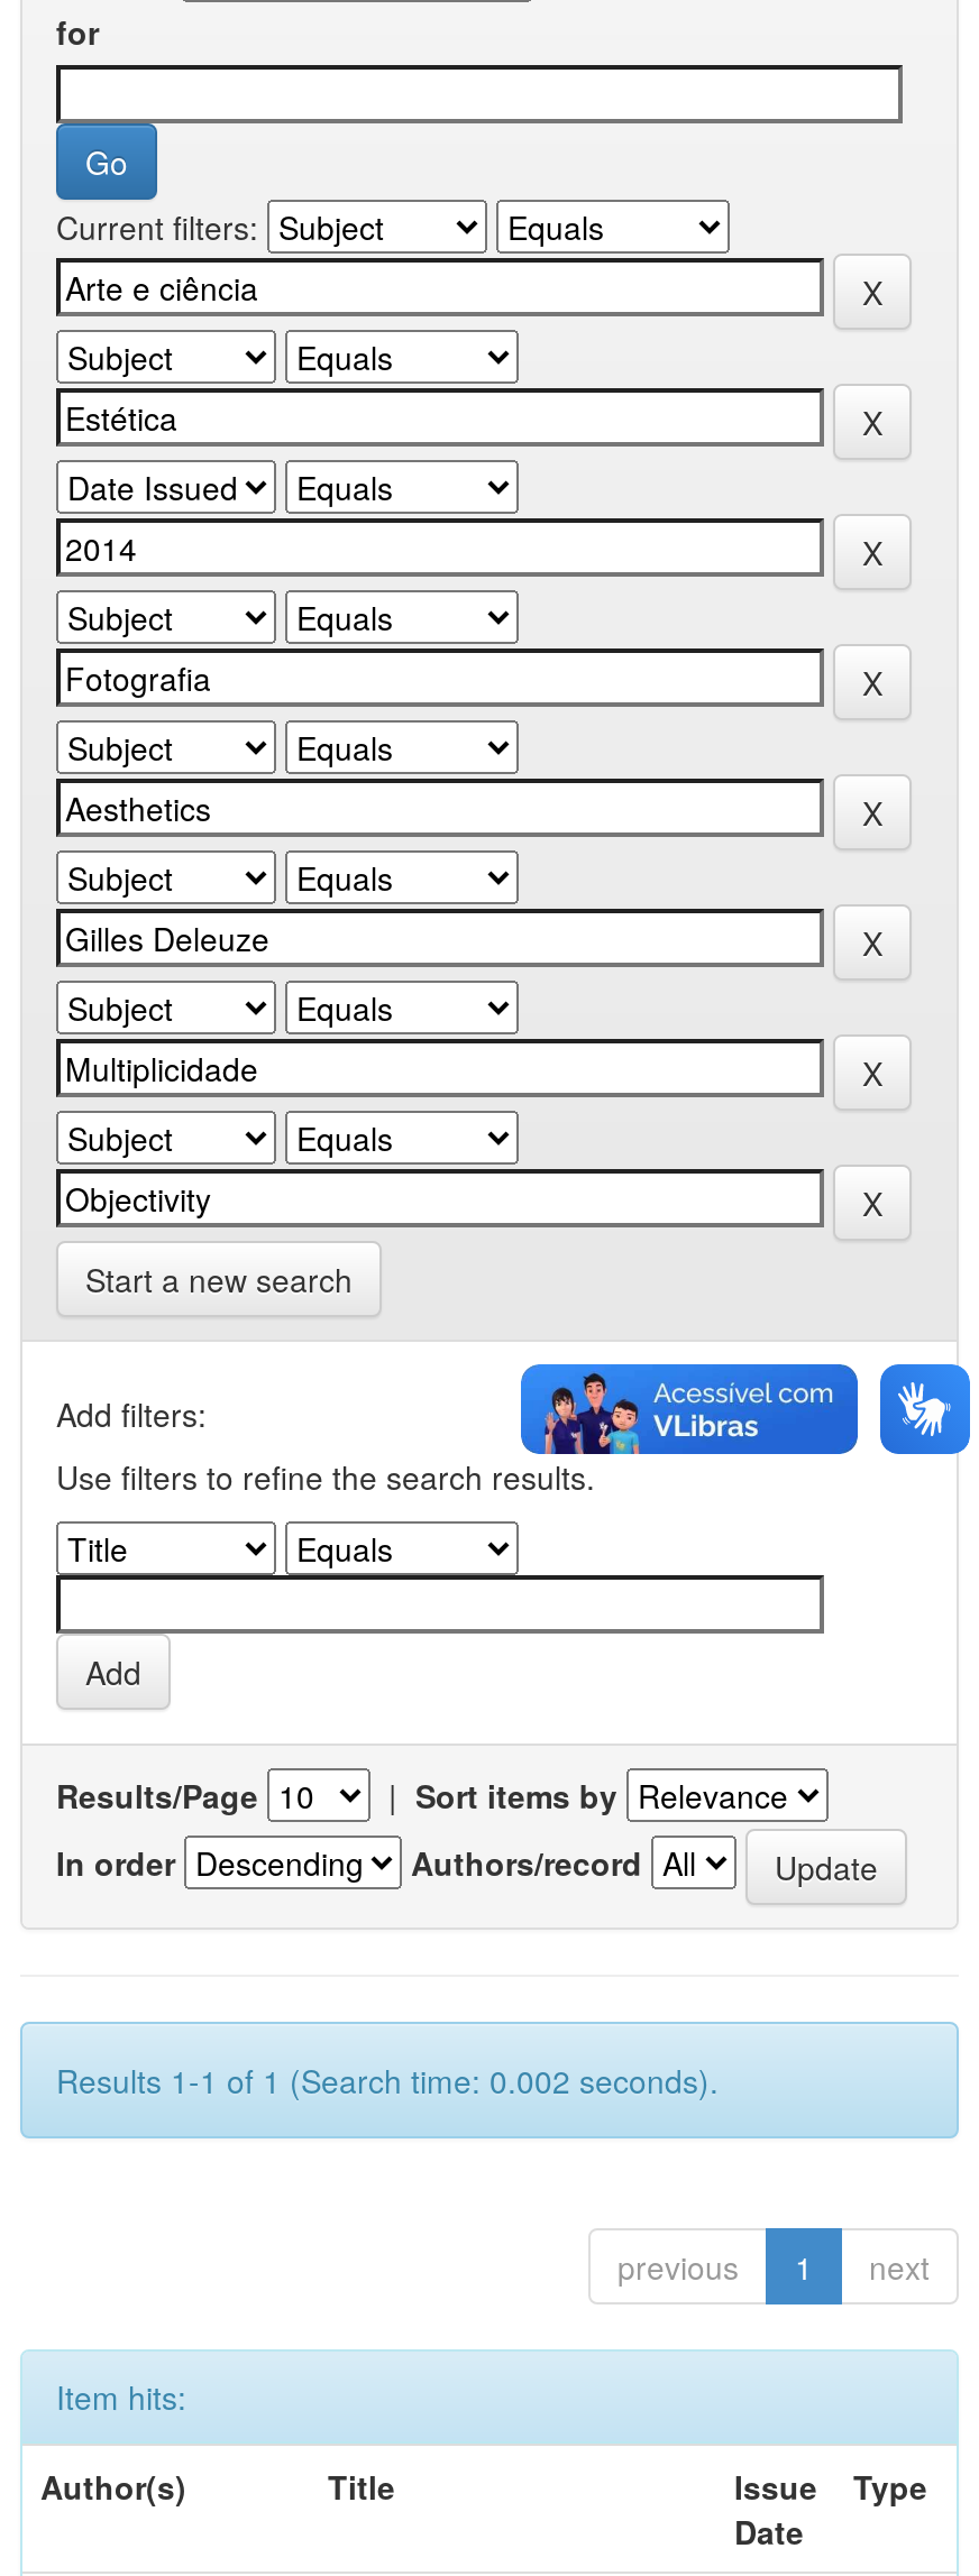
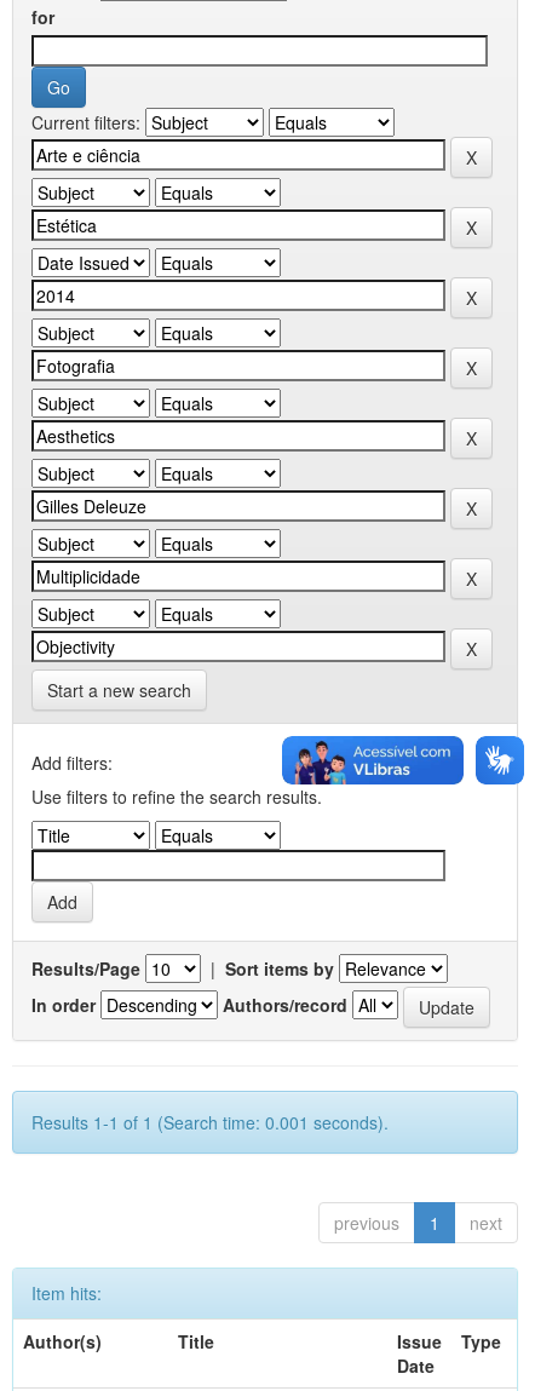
[56,2058,719,2103] Results 1-1 of 1 (Search time: 0.002 seconds). -> [31,1110,389,1134] Results 1-1 of 1 (Search time: 0.001 seconds).

